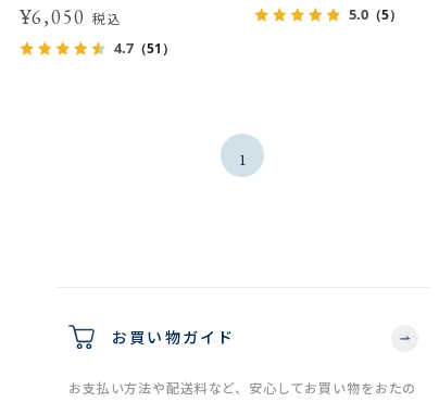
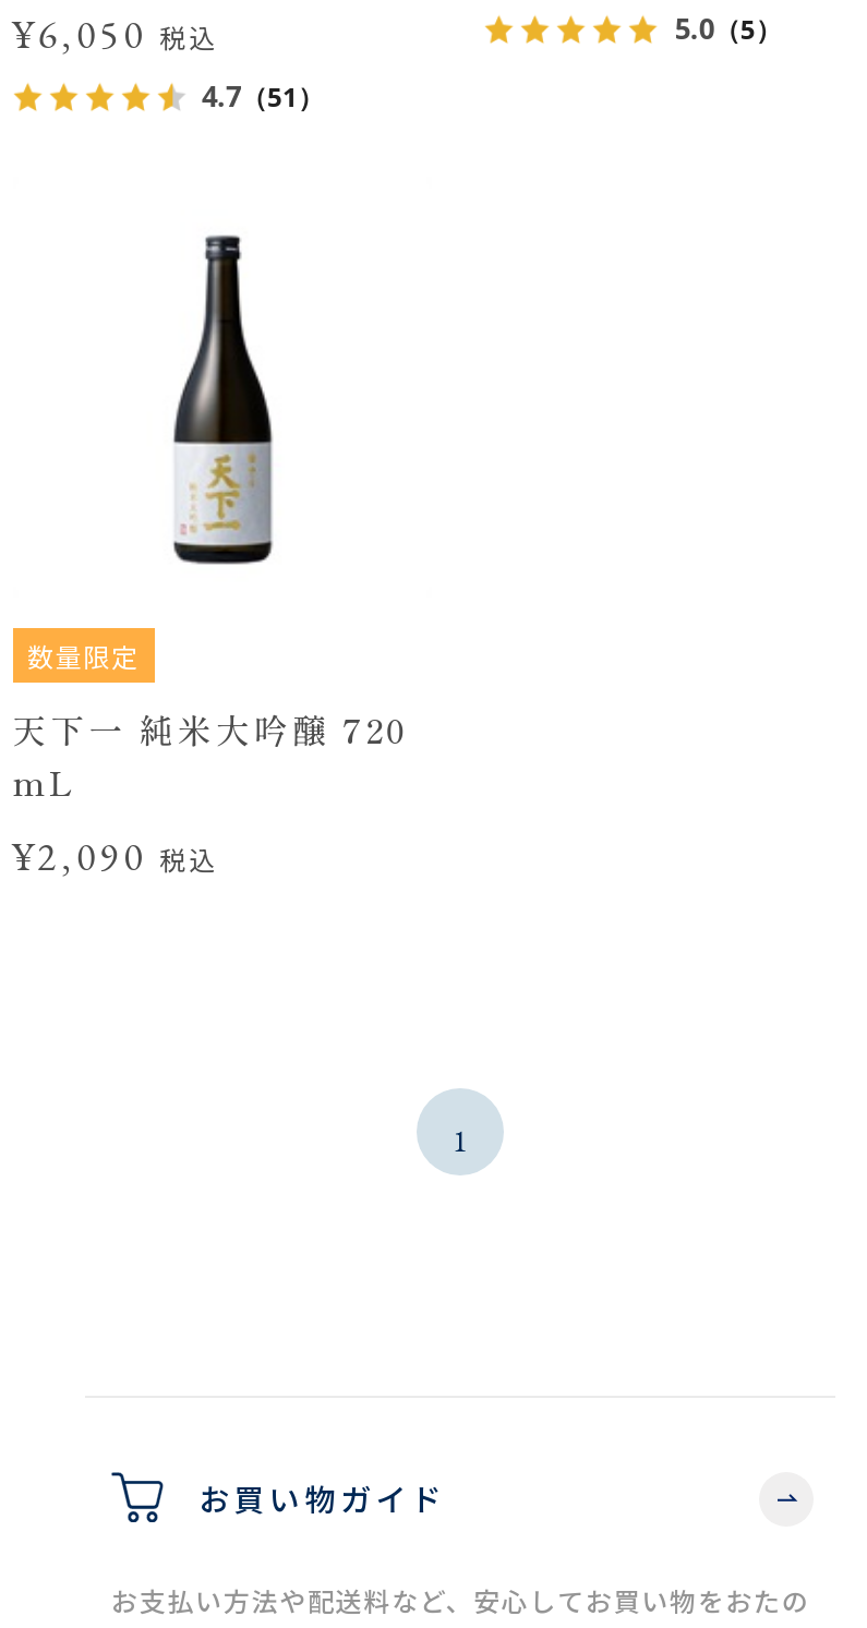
none -> [12,233,409,880] [image] | 数量限定 | 天下一 純米大吟醸 720 | mL | ¥2,090税込

